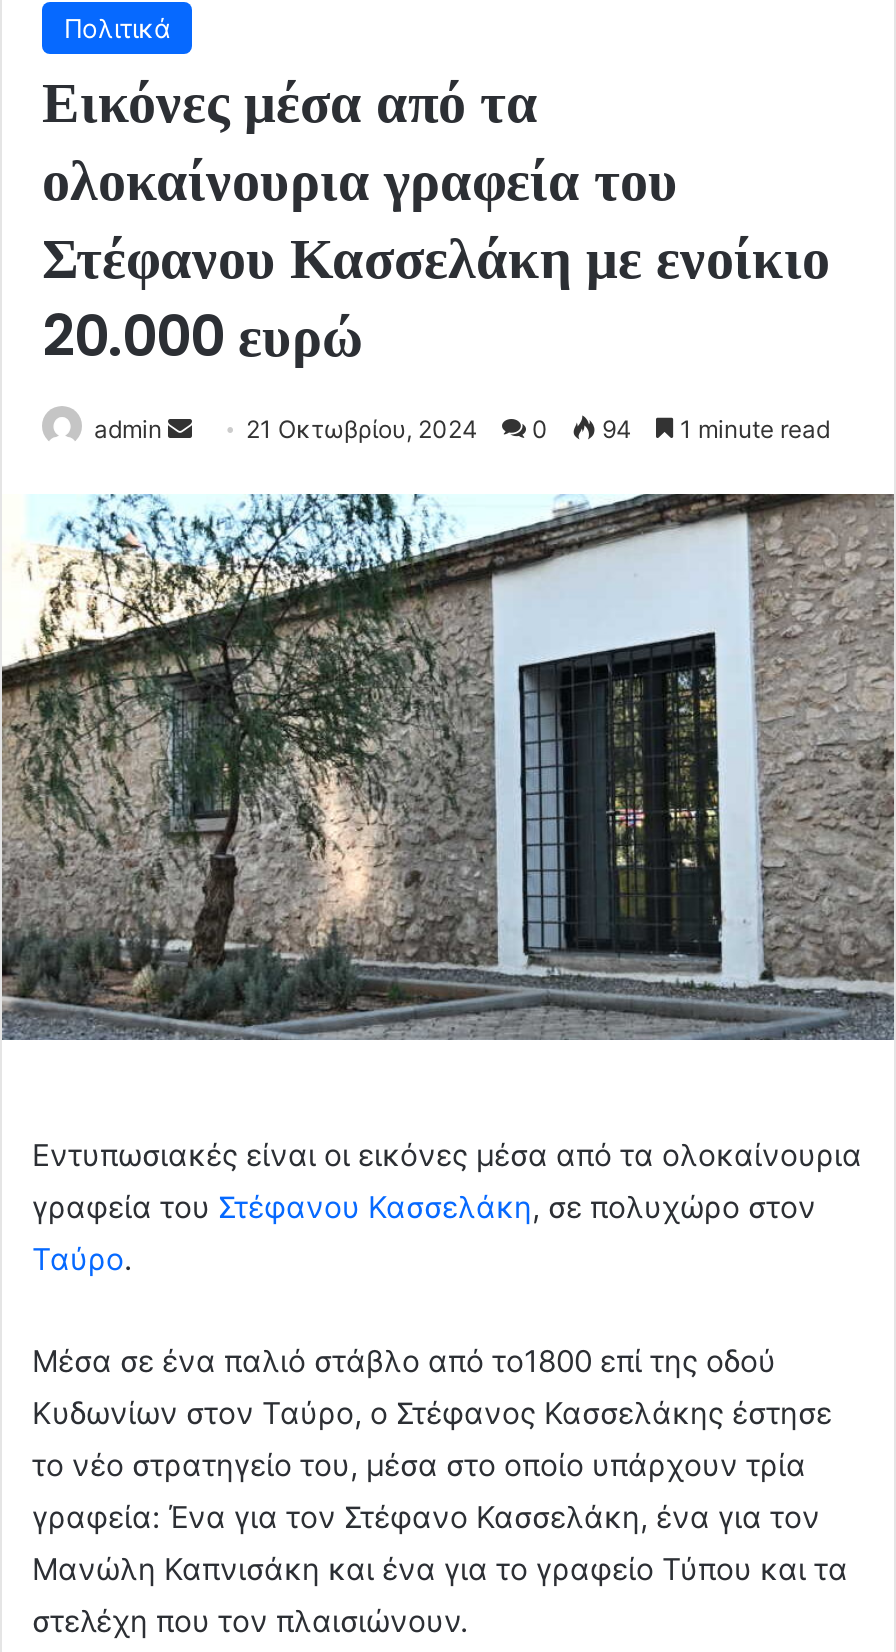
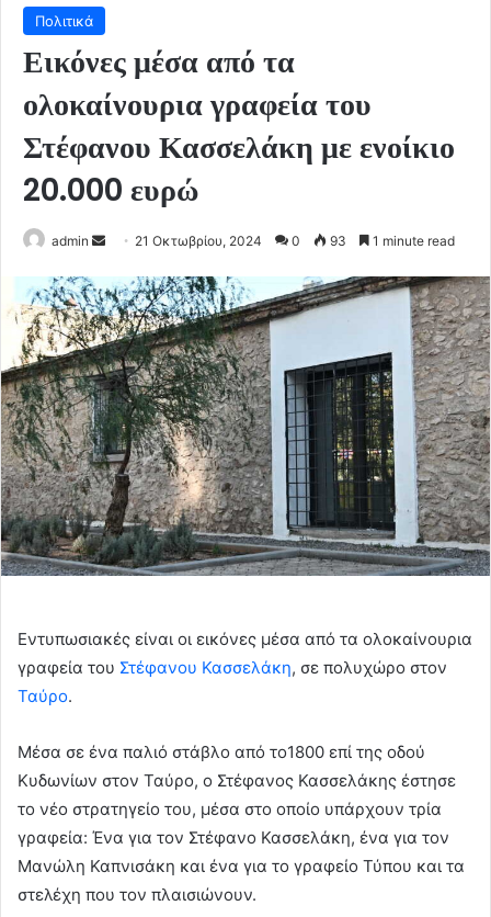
[596,414,632,444] 94 -> [327,232,346,249] 93

